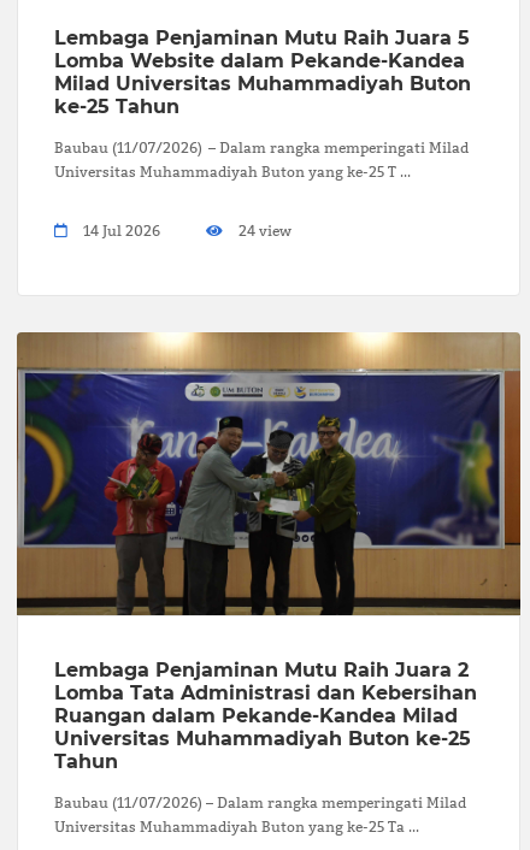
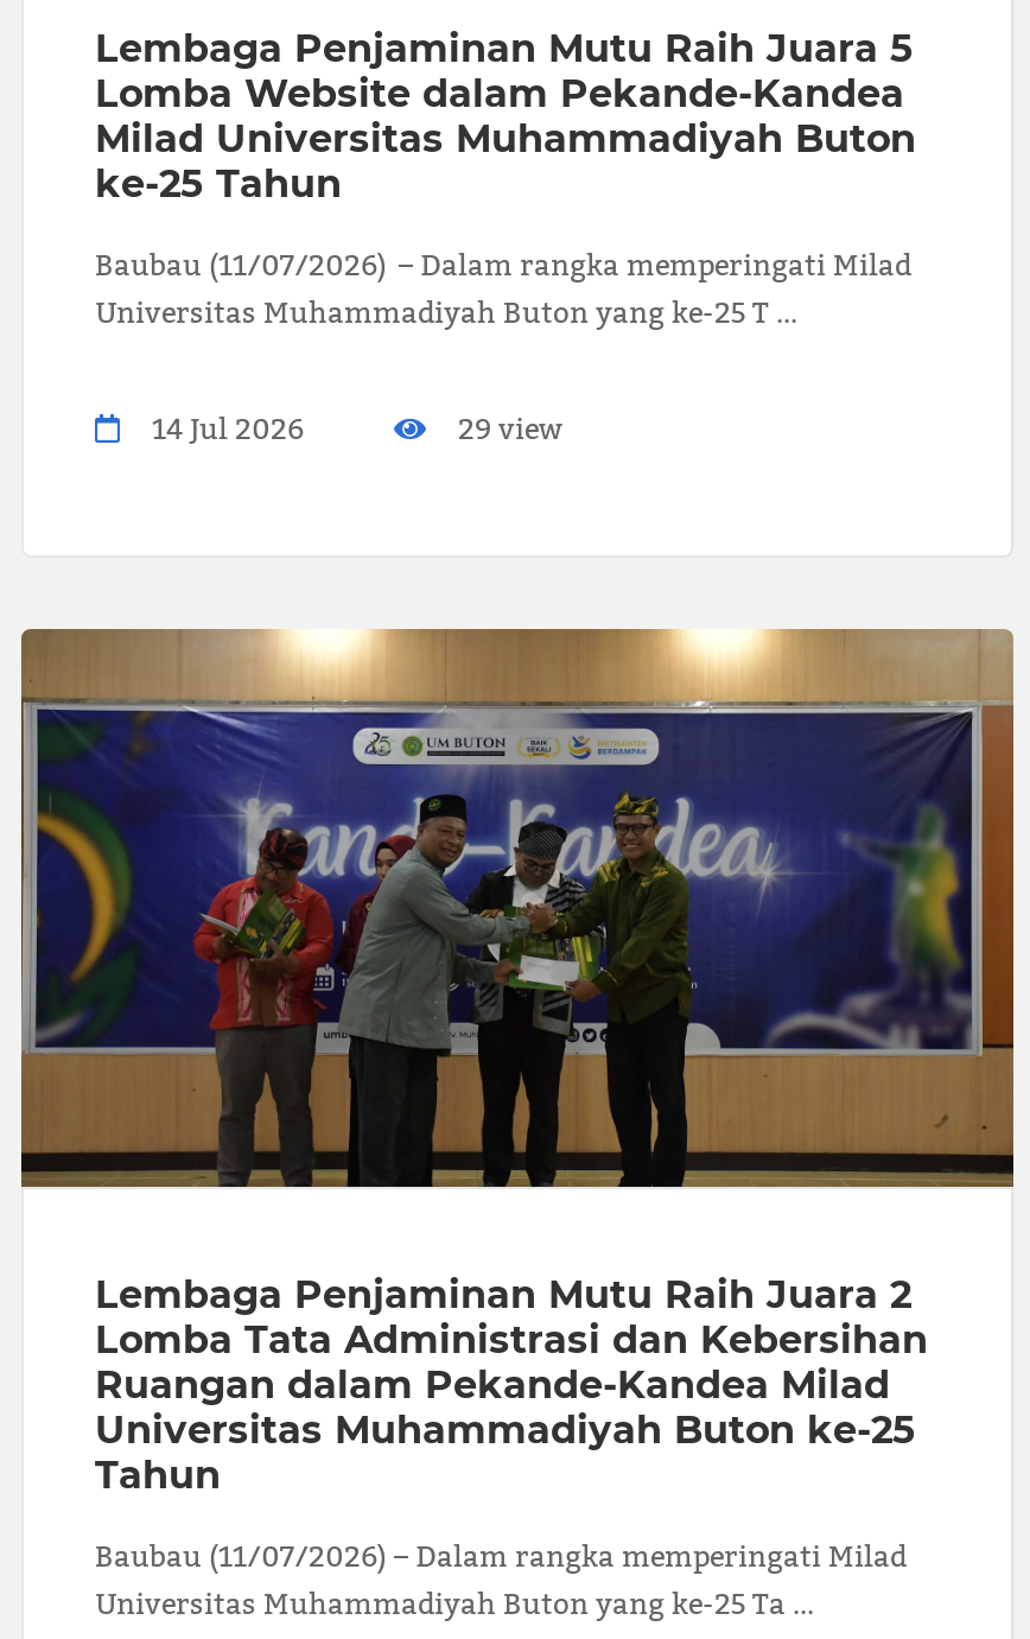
[235,221,291,239] 24 view -> [451,410,562,446] 29 view

